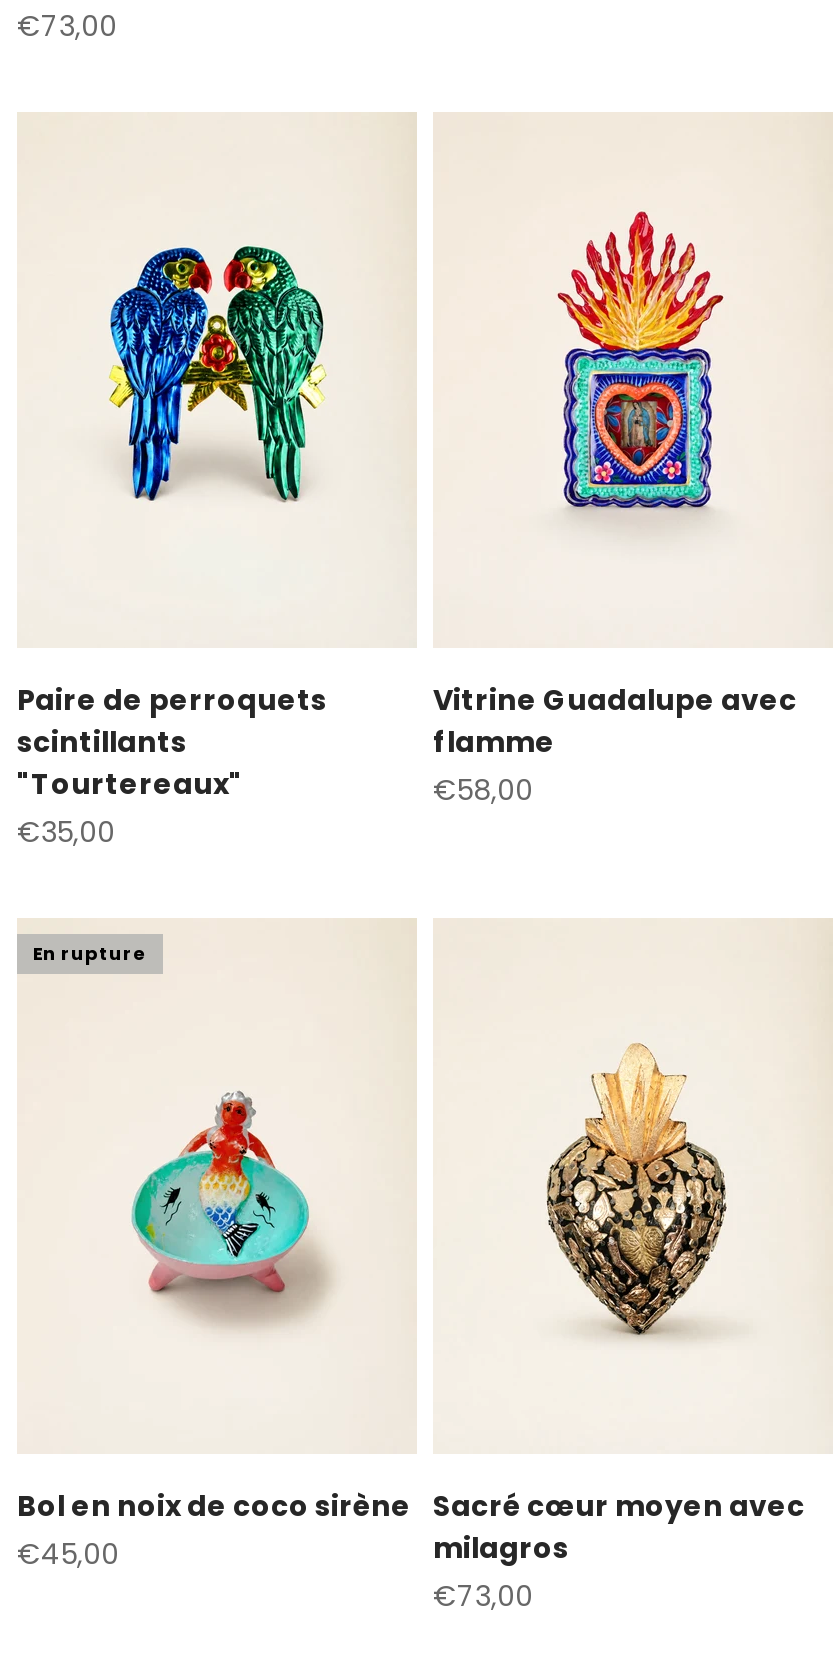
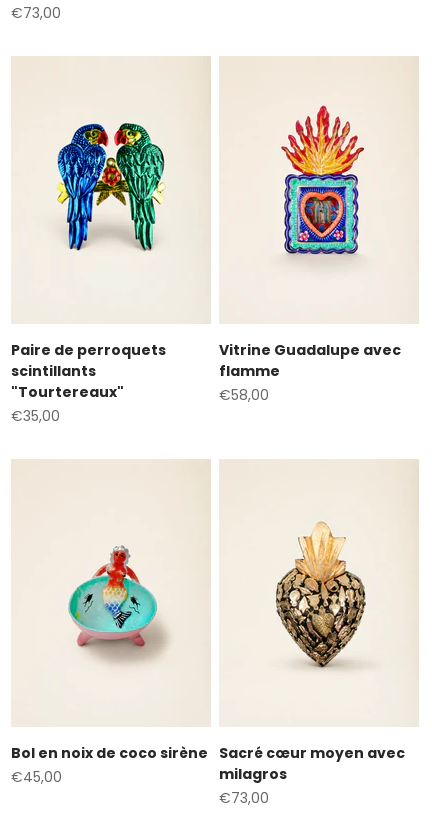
[33,942,147,966] En rupture -> none

